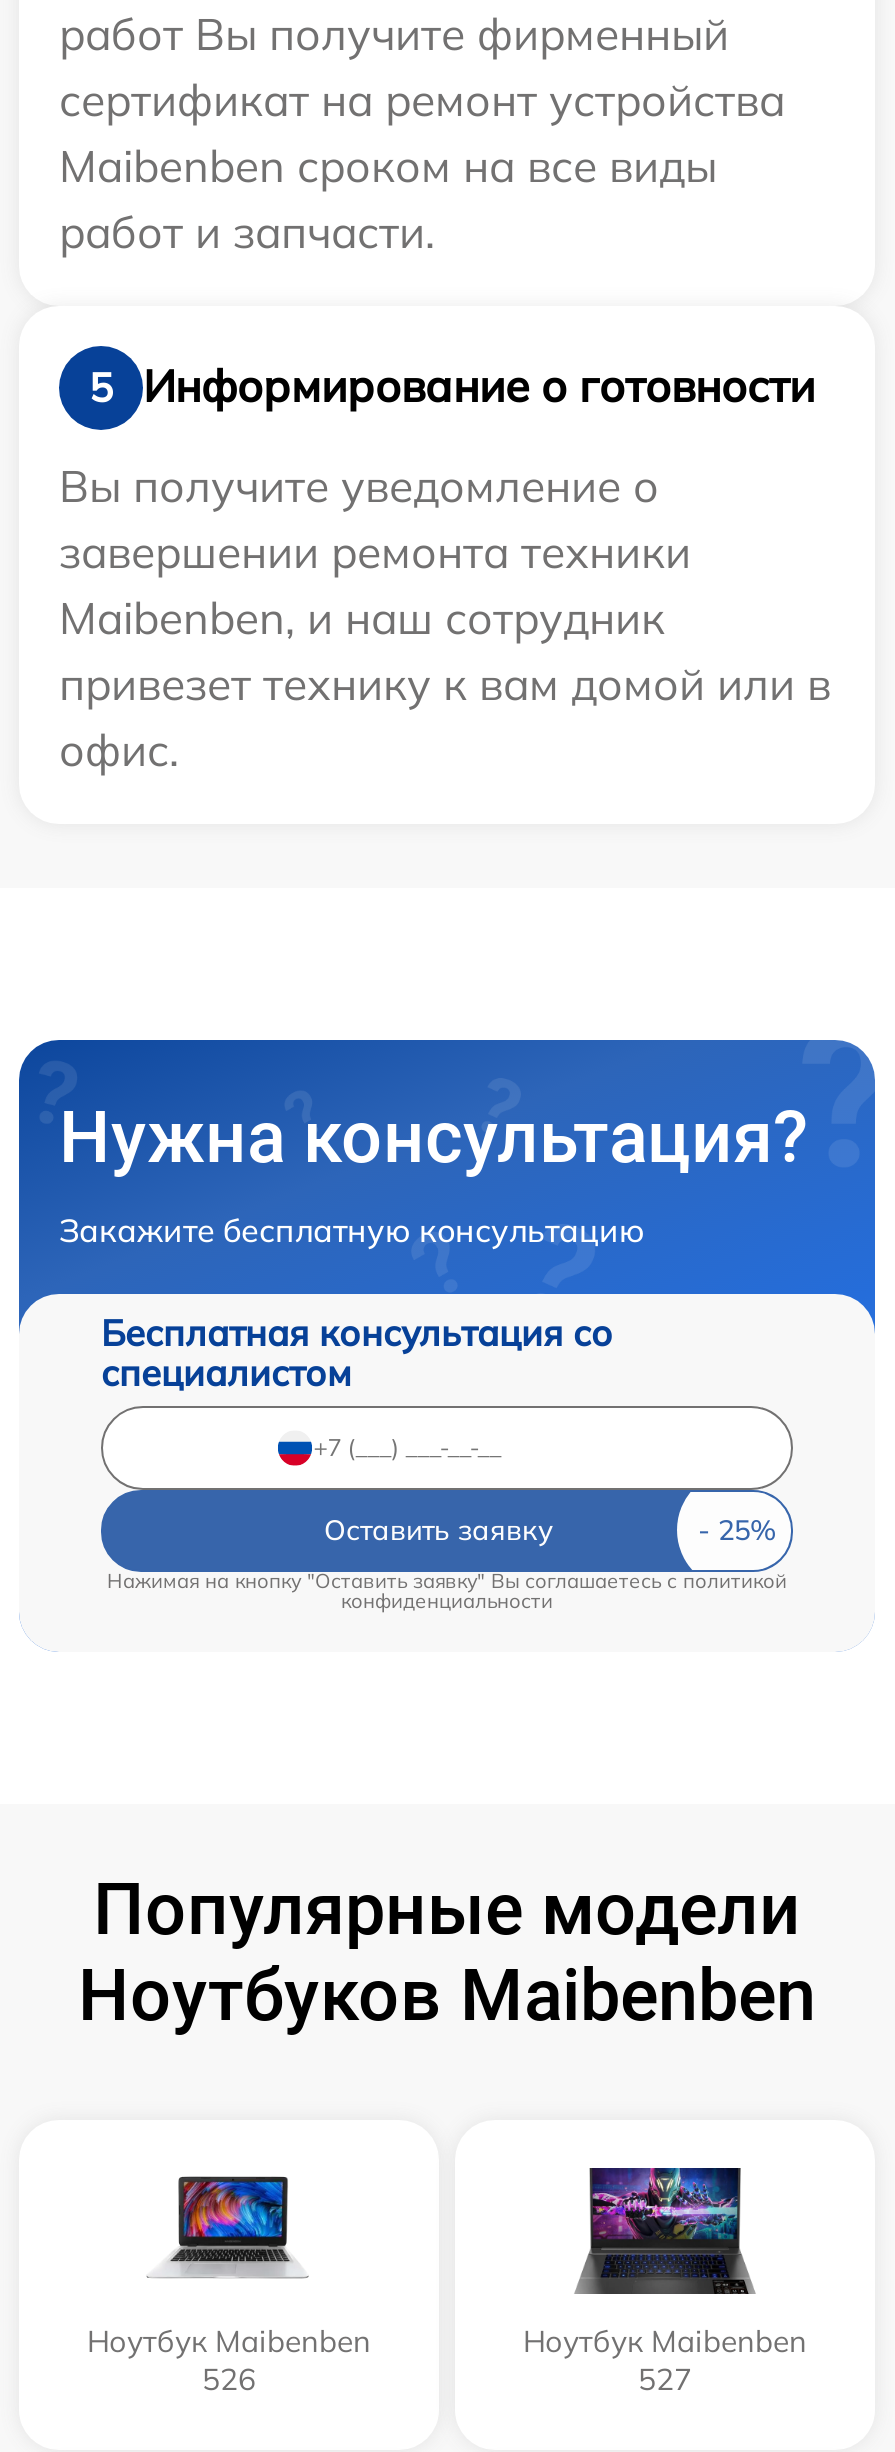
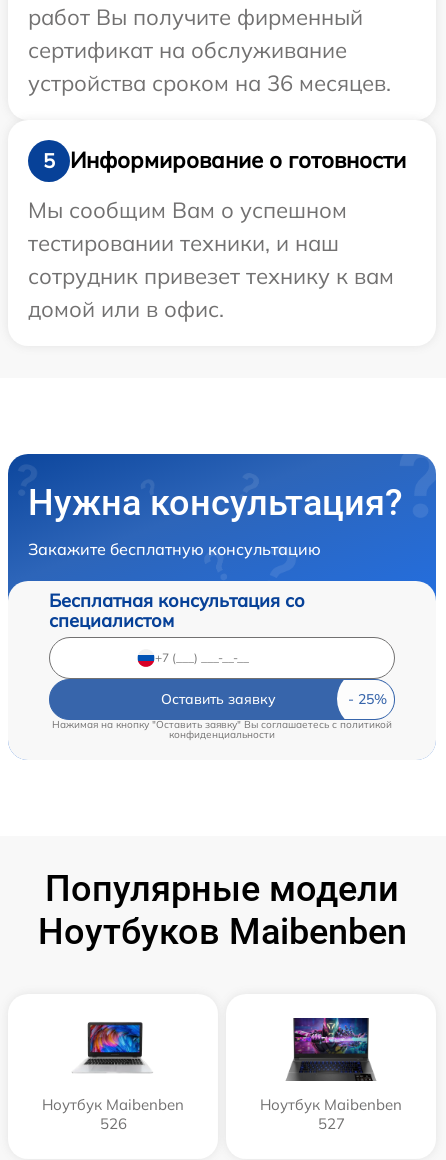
[59,71,785,259] сертификат на ремонт устройства | Maibenben сроком на все виды | работ и запчасти. -> [28,35,391,96] сертификат на обслуживание | устройства сроком на 36 месяцев.
[59,457,831,777] Вы получите уведомление о | завершении ремонта техники | Maibenben, и наш сотрудник | привезет технику к вам домой или в | офис. -> [28,195,394,322] Мы сообщим Вам о успешном | тестировании техники, и наш | сотрудник привезет технику к вам | домой или в офис.

